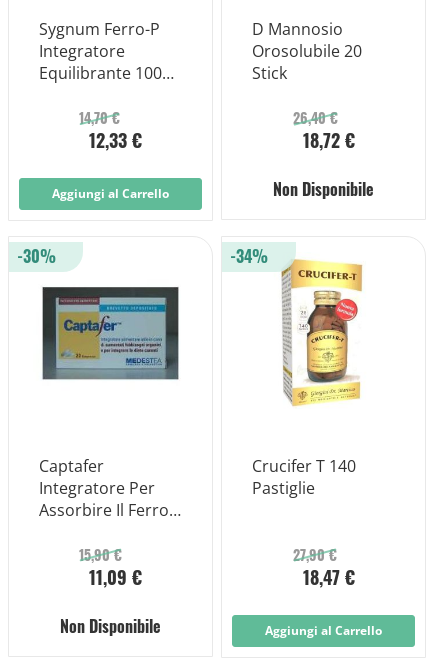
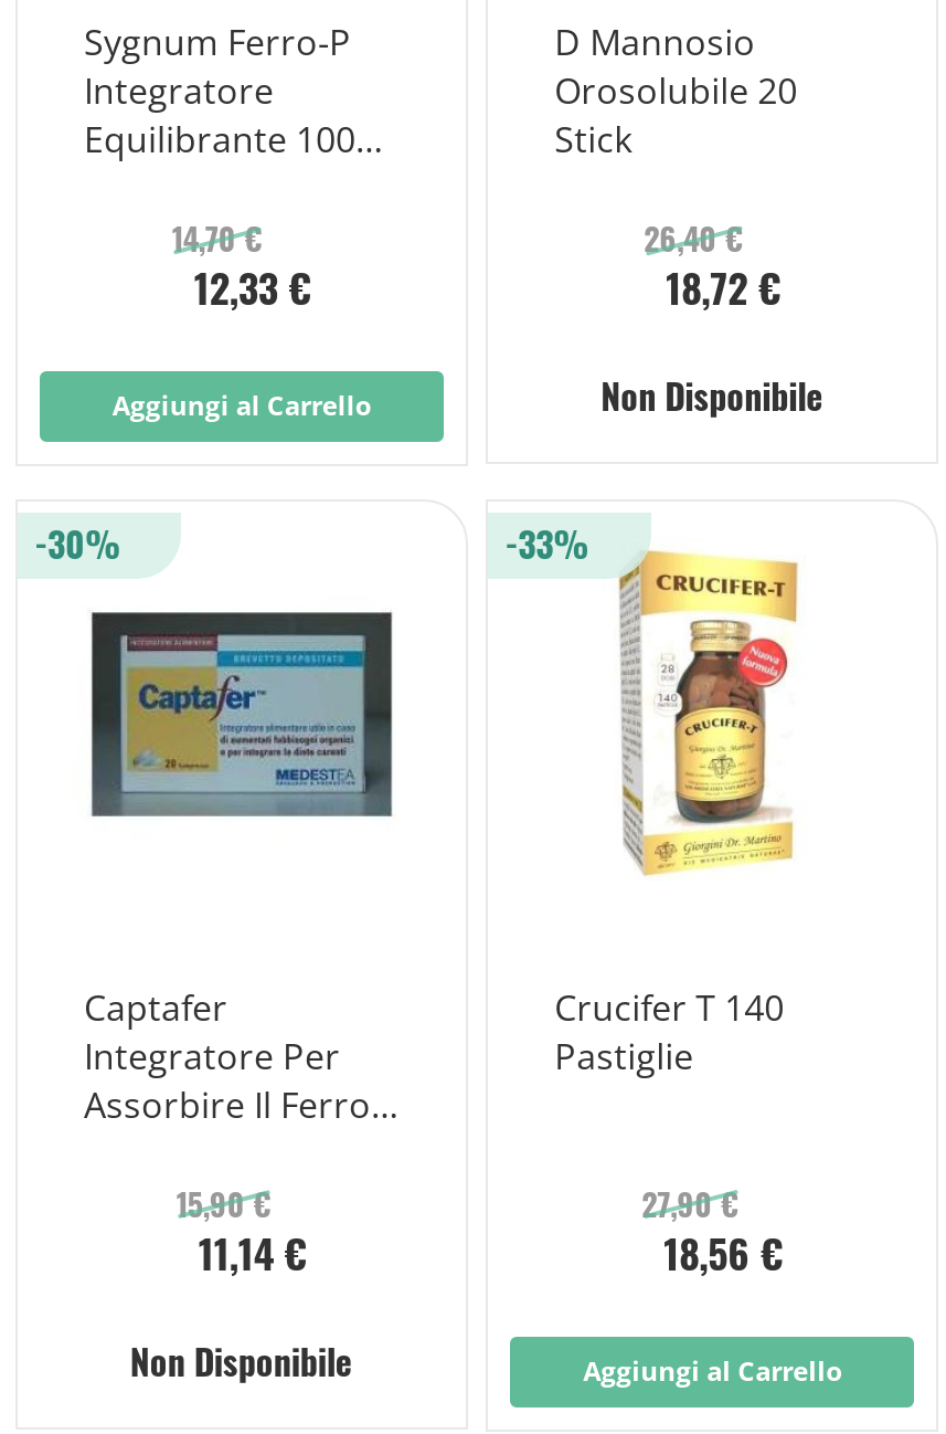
[230,244,268,268] -34% -> [505,516,589,569] -33%
[89,564,142,590] 11,09 € -> [198,1224,307,1281] 11,14 €
[303,564,355,590] 18,47 € -> [664,1224,783,1281] 18,56 €

